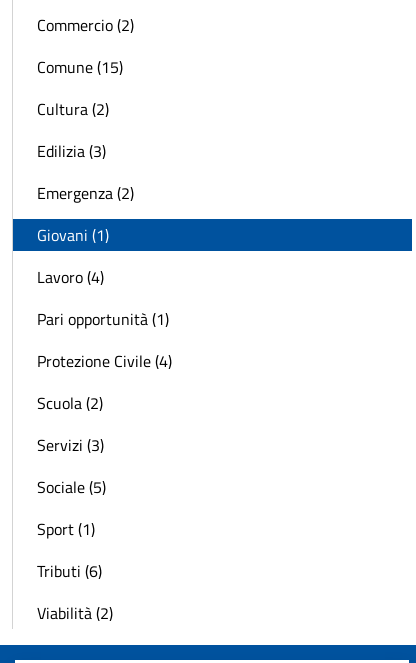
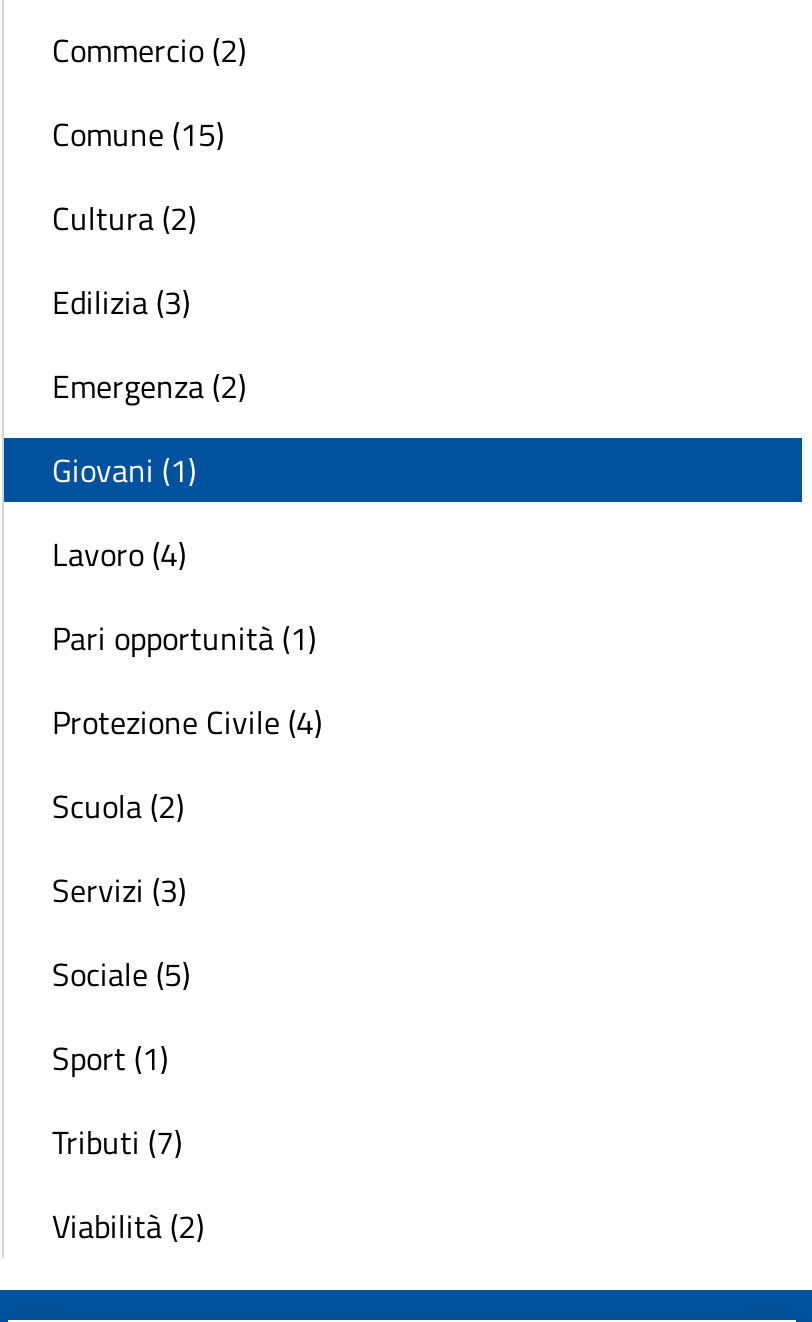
[37,559,102,583] Tributi (6) -> [52,1118,182,1166] Tributi (7)

